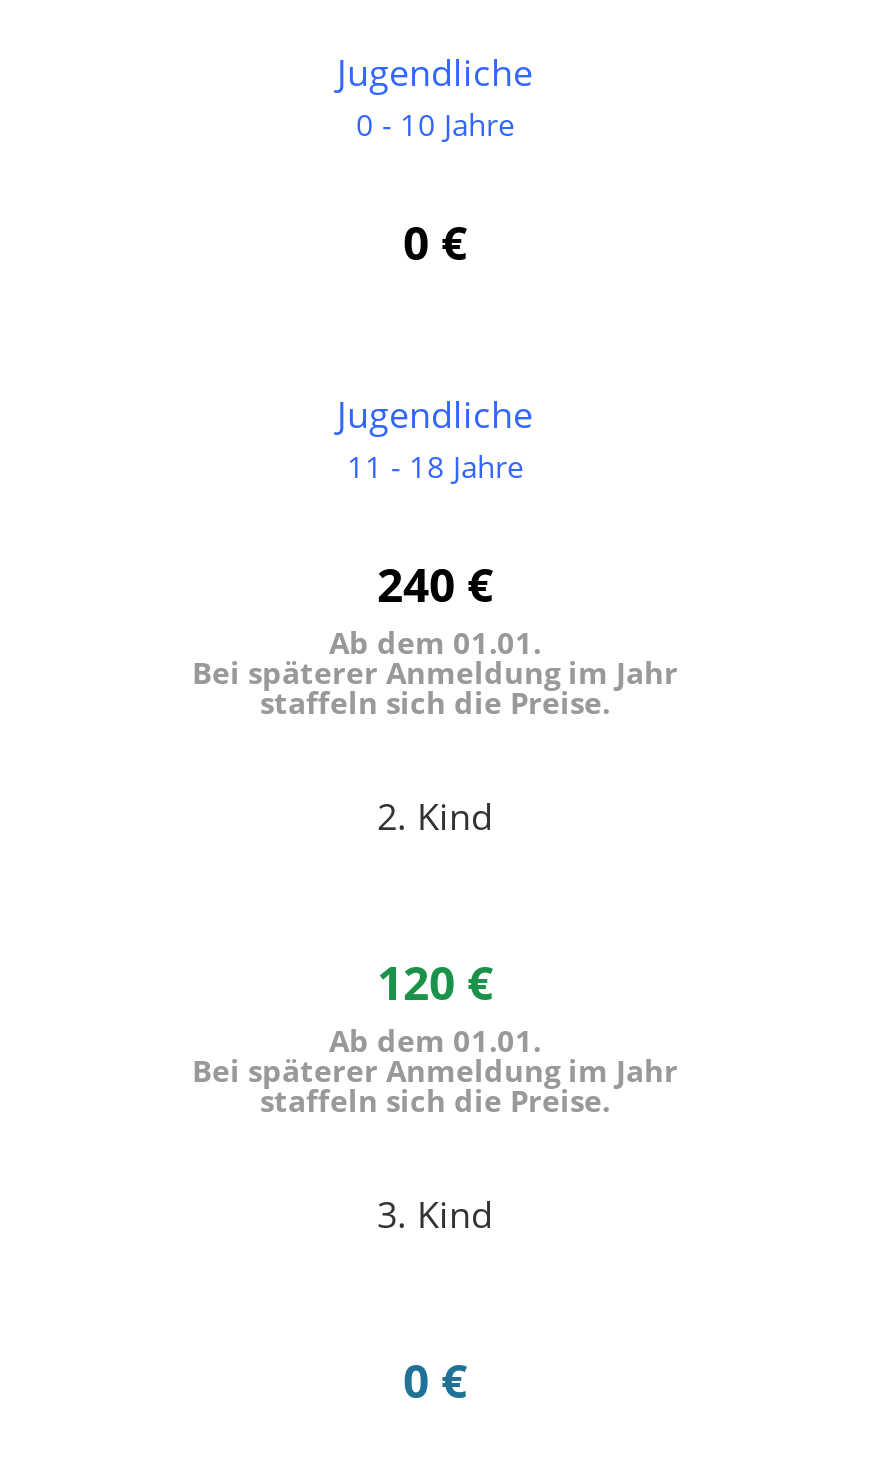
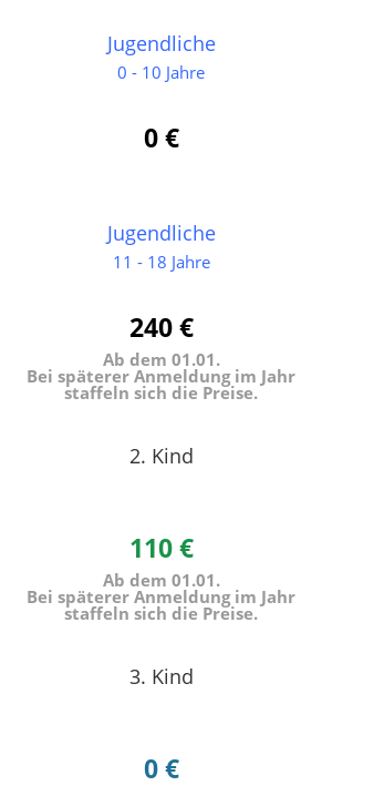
[377,950,493,1014] 120 € -> [129,530,194,566] 110 €

